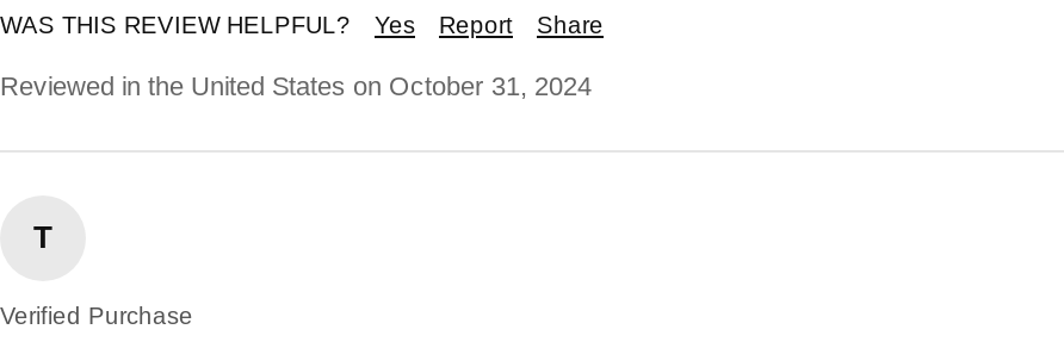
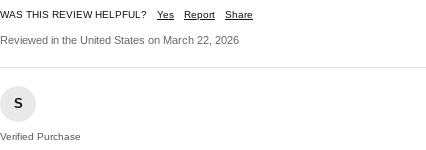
[0,72,592,100] Reviewed in the United States on October 31, 2024 -> [0,34,239,46] Reviewed in the United States on March 22, 2026
[33,219,52,255] T -> [13,96,22,111] S

